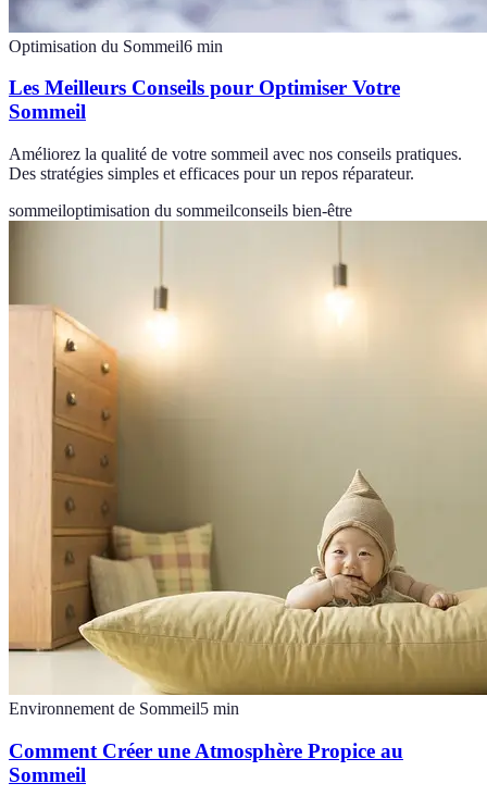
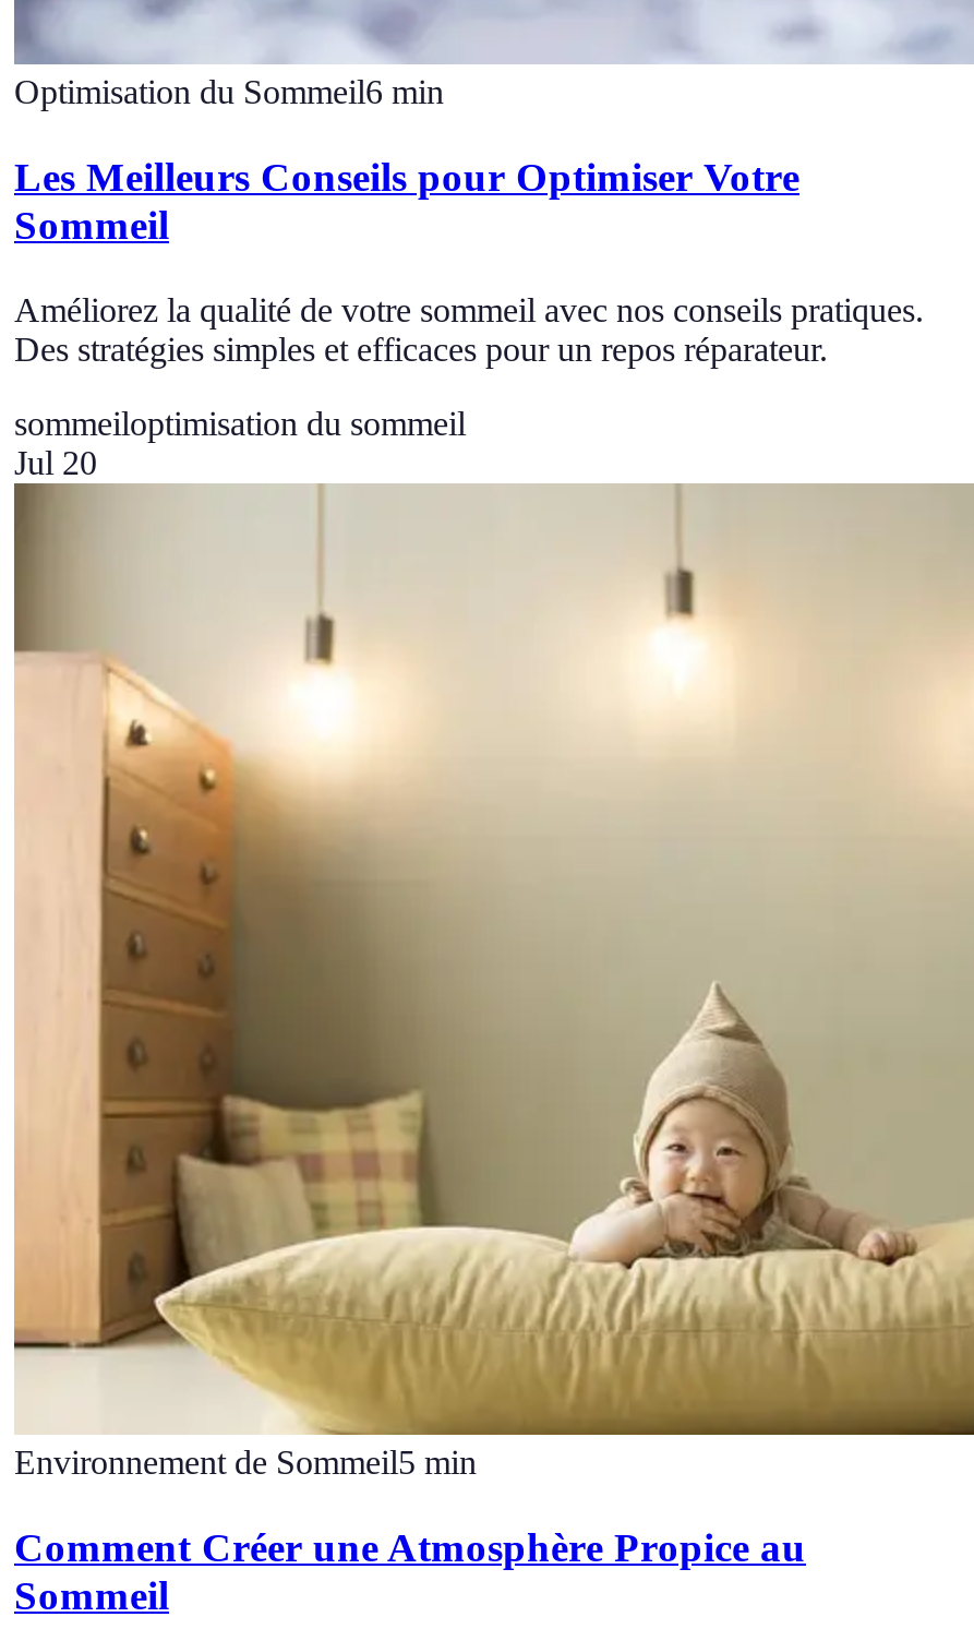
[9,201,352,220] sommeiloptimisation du sommeilconseils bien-être -> [14,404,466,480] sommeiloptimisation du sommeil | Jul 20

